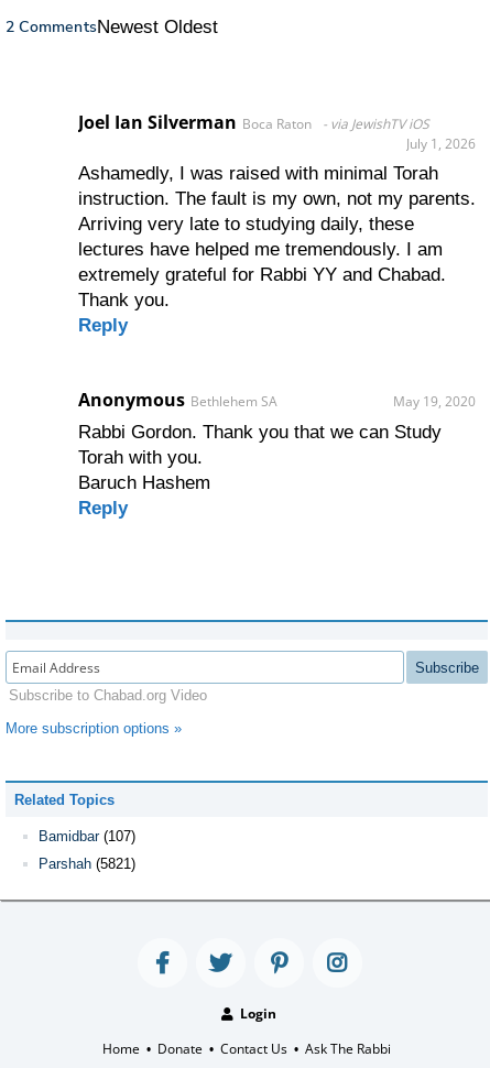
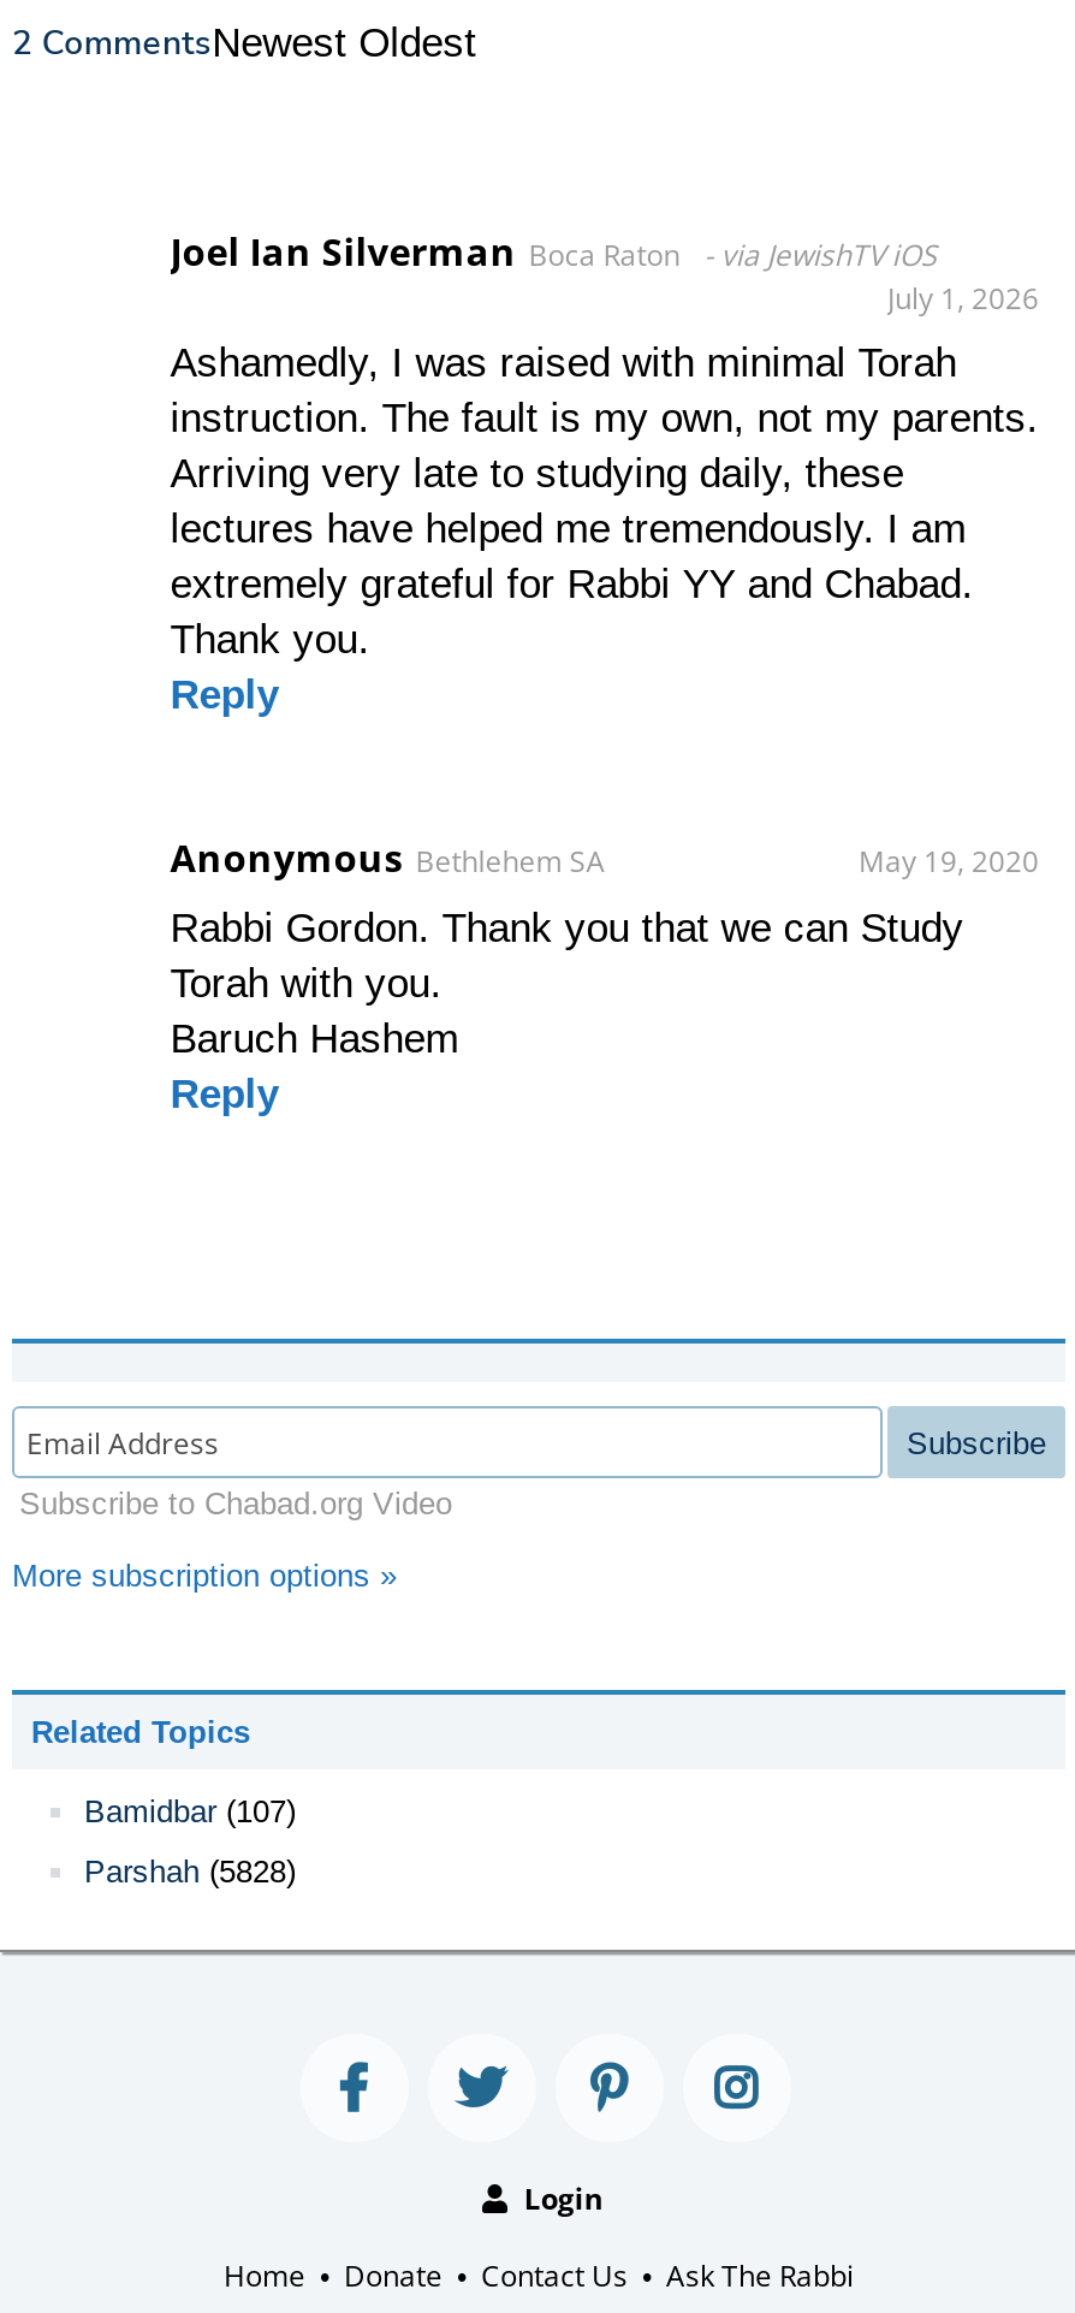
[39,856,135,872] Parshah (5821) -> [84,1854,296,1890] Parshah (5828)

